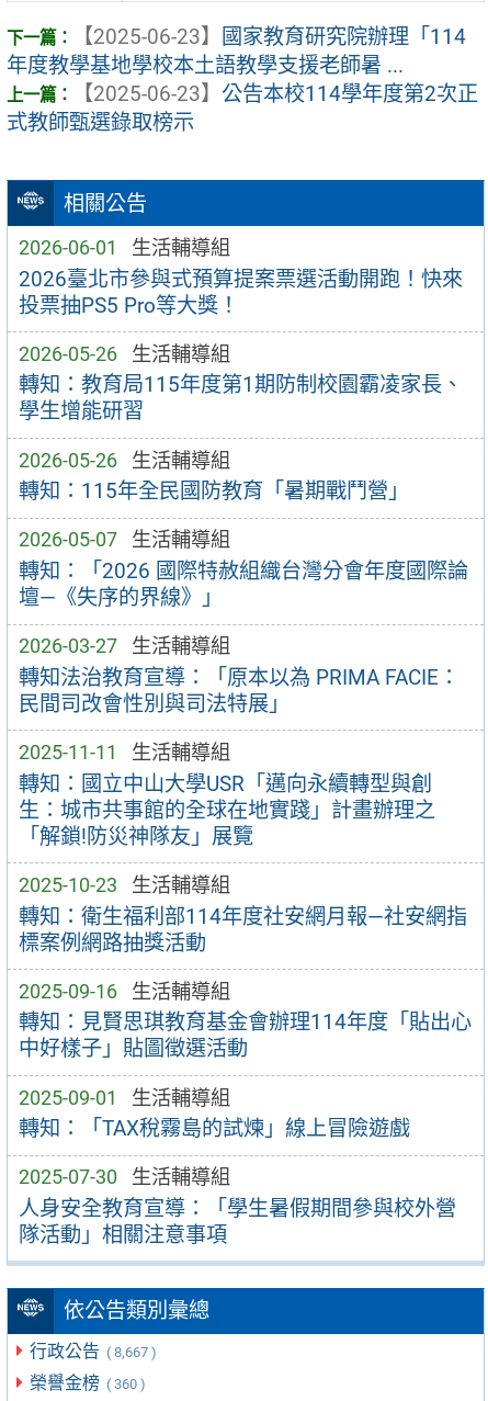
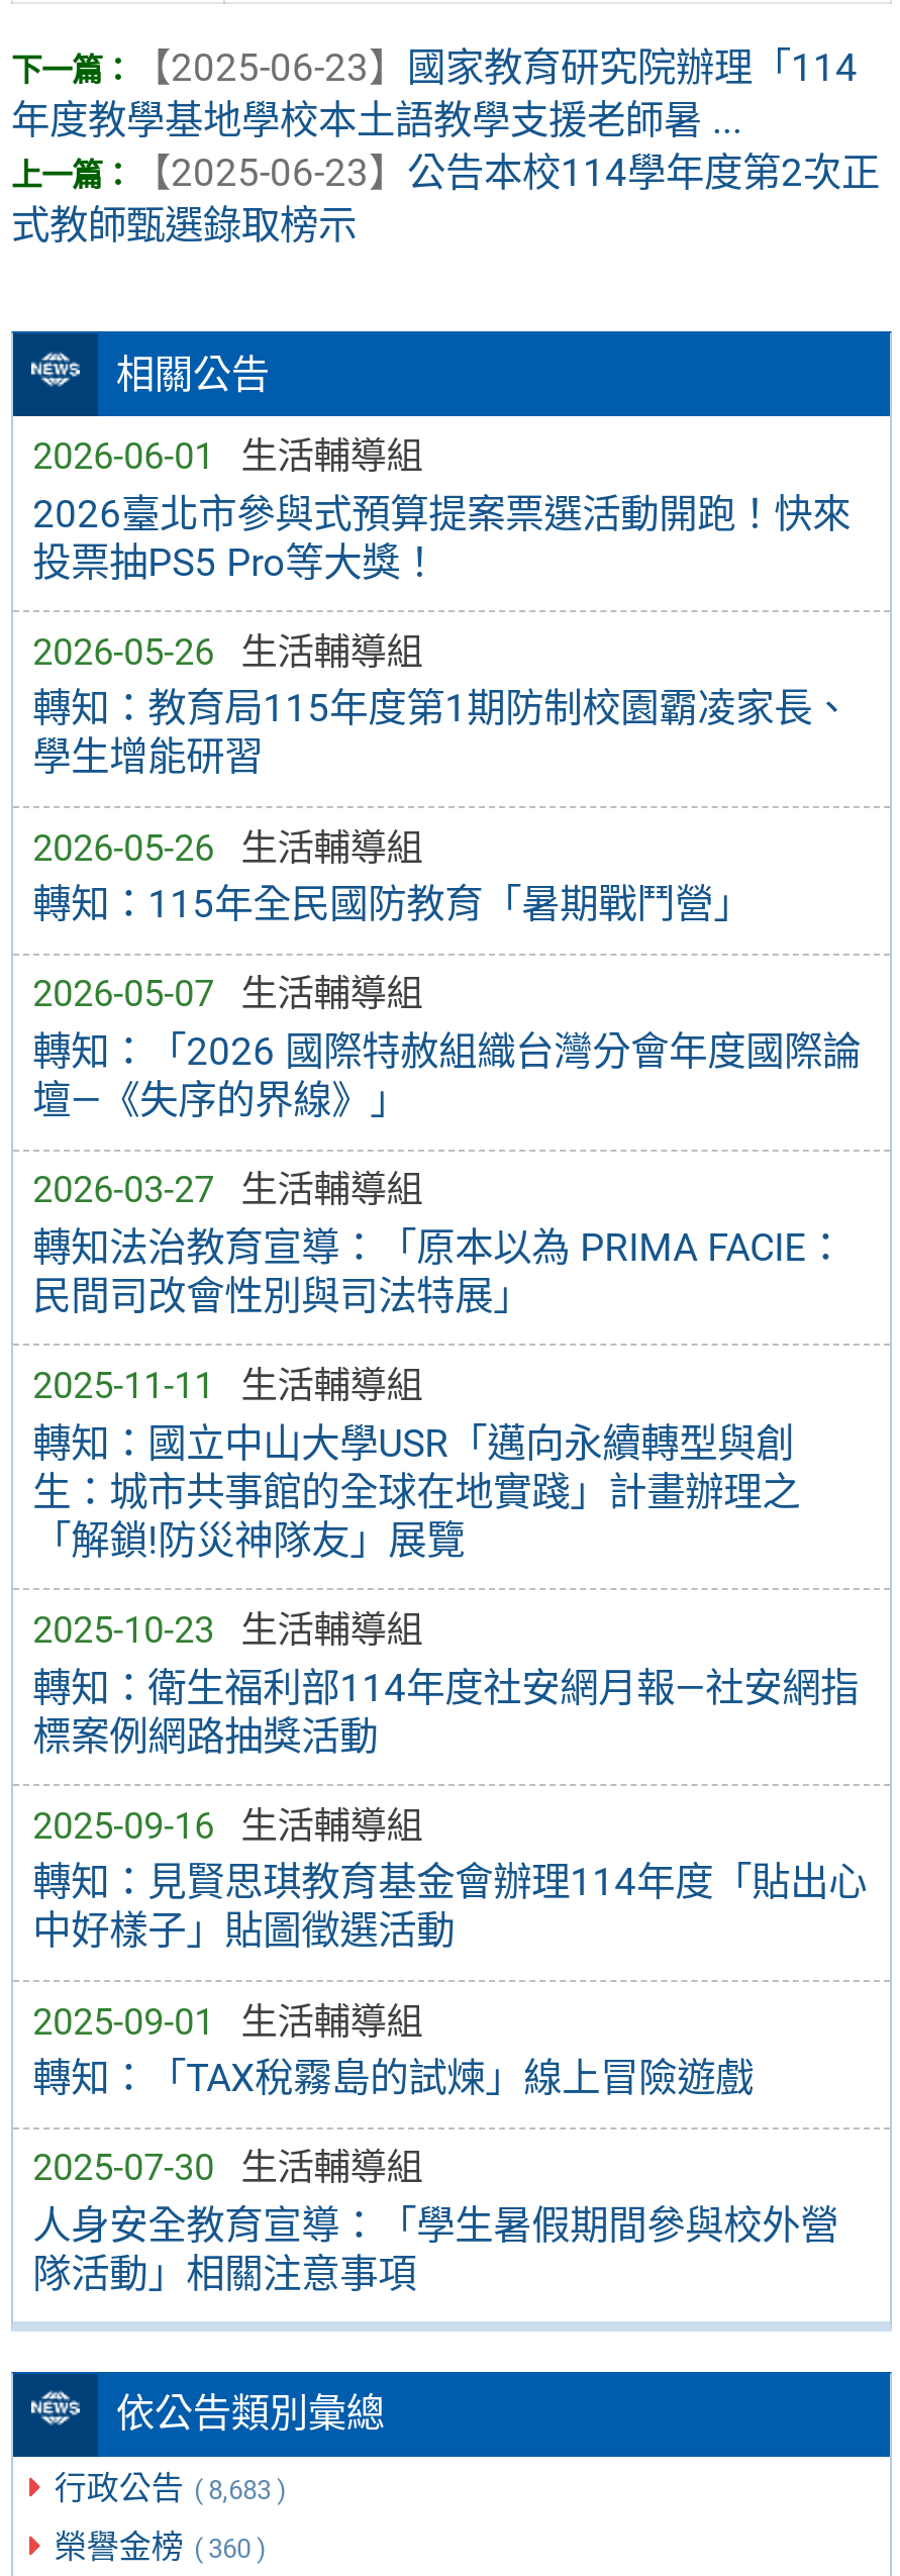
[30,1340,156,1361] 行政公告 ( 8,667 ) -> [54,2468,287,2506] 行政公告 ( 8,683 )

